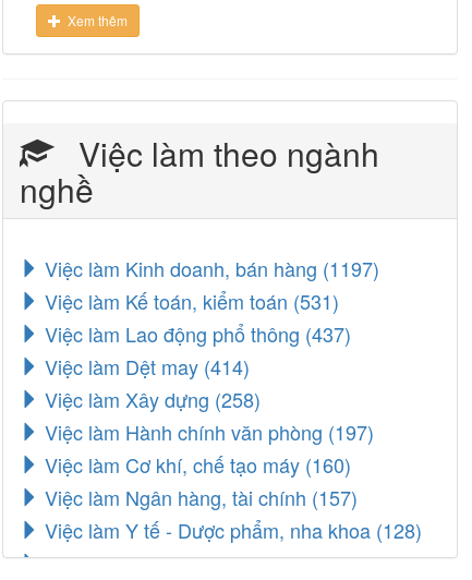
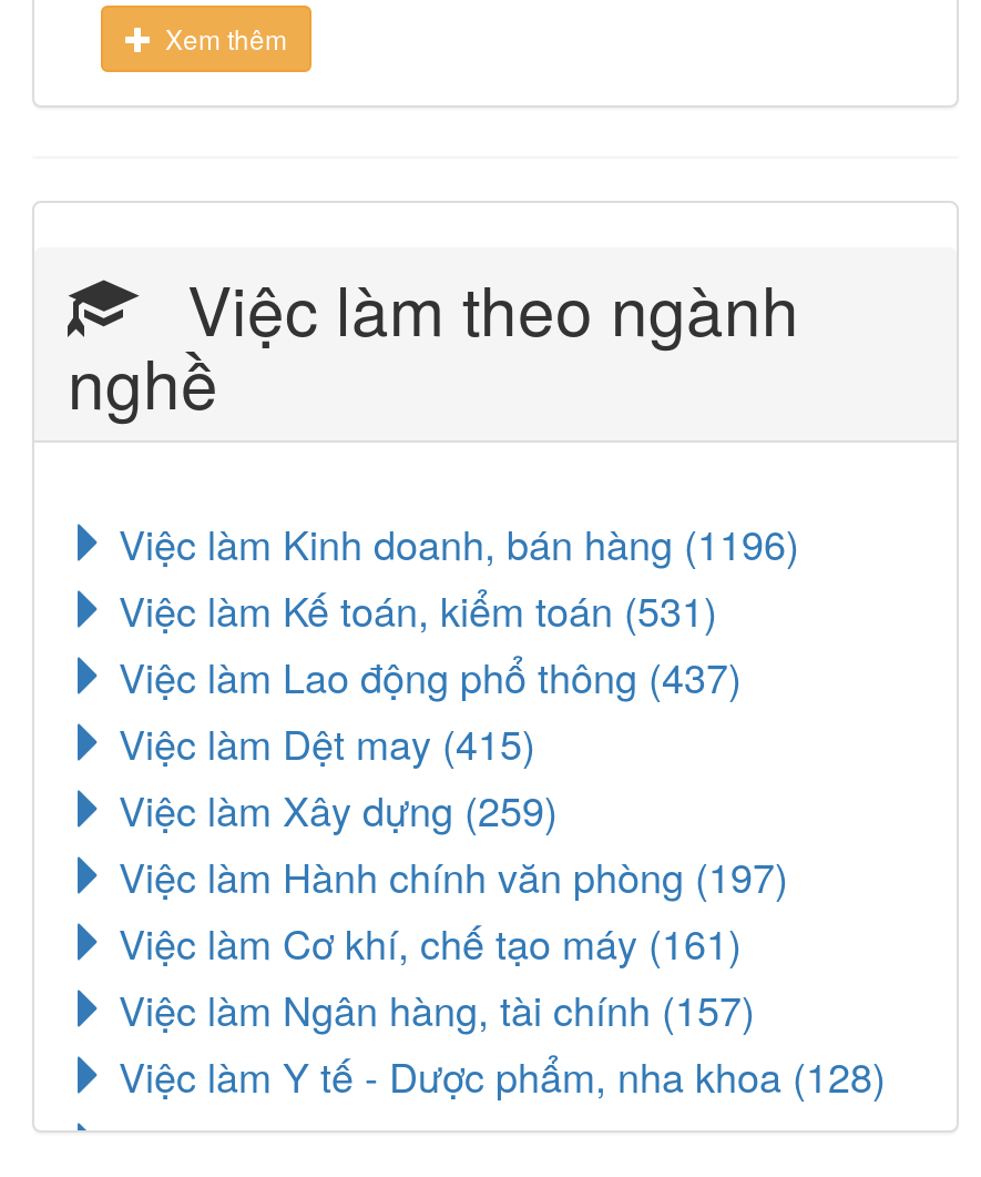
[39,254,379,282] Việc làm Kinh doanh, bán hàng (1197) -> [108,513,799,571] Việc làm Kinh doanh, bán hàng (1196)
[39,352,250,380] Việc làm Dệt may (414) -> [108,713,535,771] Việc làm Dệt may (415)
[39,385,261,413] Việc làm Xây dựng (258) -> [108,780,558,837] Việc làm Xây dựng (259)
[39,450,351,478] Việc làm Cơ khí, chế tạo máy (160) -> [108,913,742,970] Việc làm Cơ khí, chế tạo máy (161)

